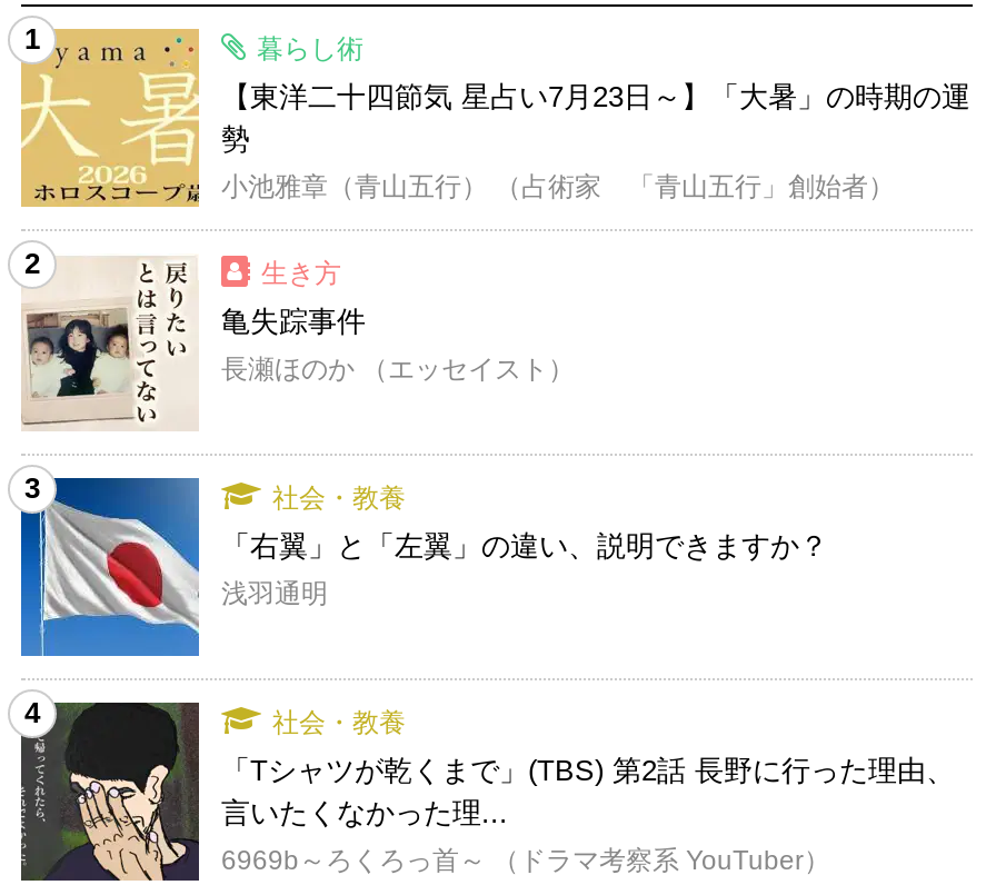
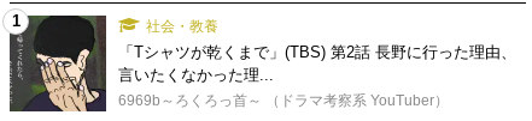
[21,27,970,385] [image] | 暮らし術 | 【東洋二十四節気 星占い7月23日～】「大暑」の時期の運 | 勢 | 小池雅章（青山五行） （占術家 「青山五行」創始者） | 2 | 生き方 | 亀失踪事件 | 長瀬ほのか （エッセイスト） -> none
[21,262,828,610] [image] | 3 | 社会・教養 | 「右翼」と「左翼」の違い、説明できますか？ | 浅羽通明 -> none
[19,476,201,730] [image] | 4 -> none

